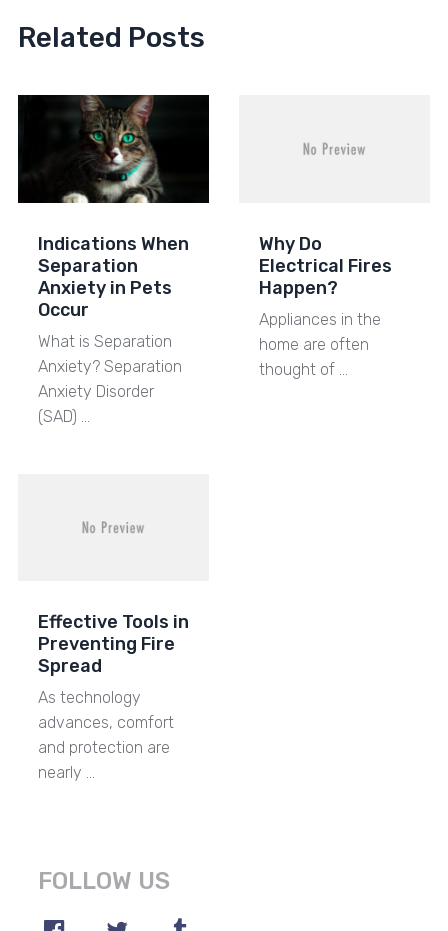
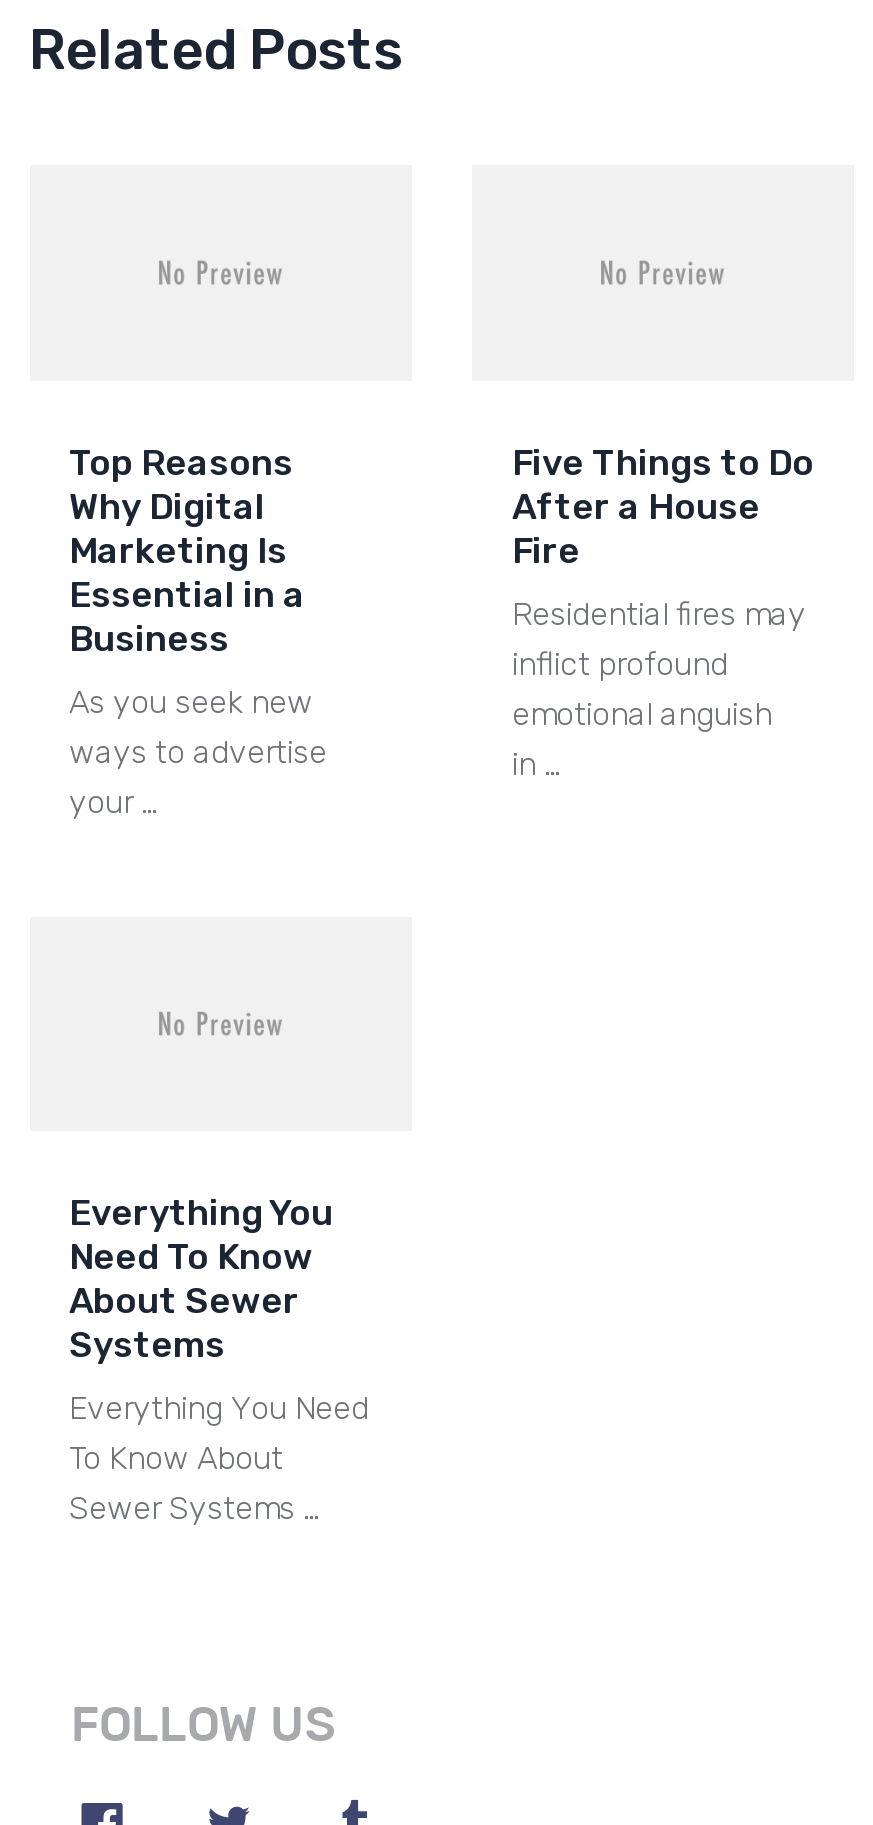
[17,94,210,204] [image] -> none
[37,232,188,320] Indications When | Separation | Anxiety in Pets | Occur -> [69,440,305,660] Top Reasons | Why Digital | Marketing Is | Essential in a | Business
[259,232,392,298] Why Do | Electrical Fires | Happen? -> [512,440,814,572] Five Things to Do | After a House | Fire
[259,309,381,378] Appliances in the | home are often | thought of … -> [512,594,806,782] Residential fires may | inflict profound | emotional anguish | in …
[37,331,181,425] What is Separation | Anxiety? Separation | Anxiety Disorder | (SAD) … -> [69,682,327,820] As you seek new | ways to advertise | your …
[37,611,188,677] Effective Tools in | Preventing Fire | Spread -> [69,1191,333,1367] Everything You | Need To Know | About Sewer | Systems
[37,688,173,782] As technology | advances, comfort | and protection are | nearly … -> [69,1389,369,1527] Everything You Need | To Know About | Sewer Systems …

